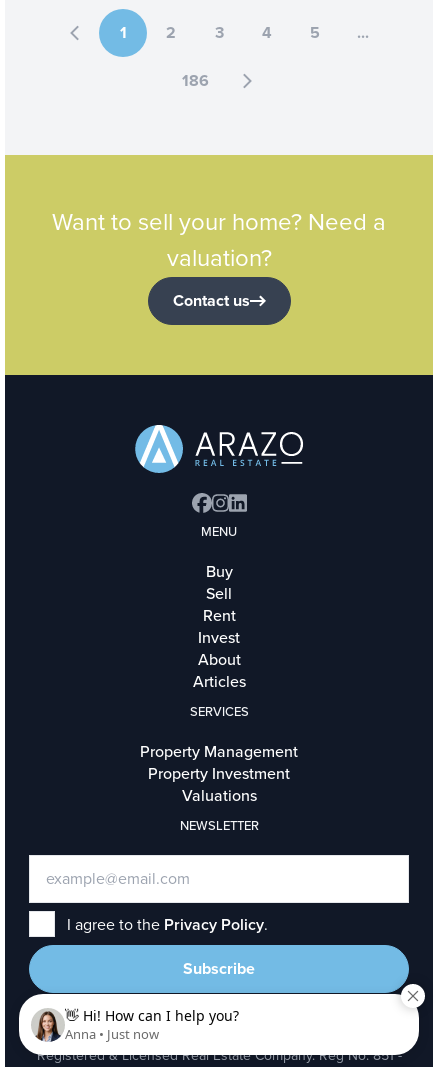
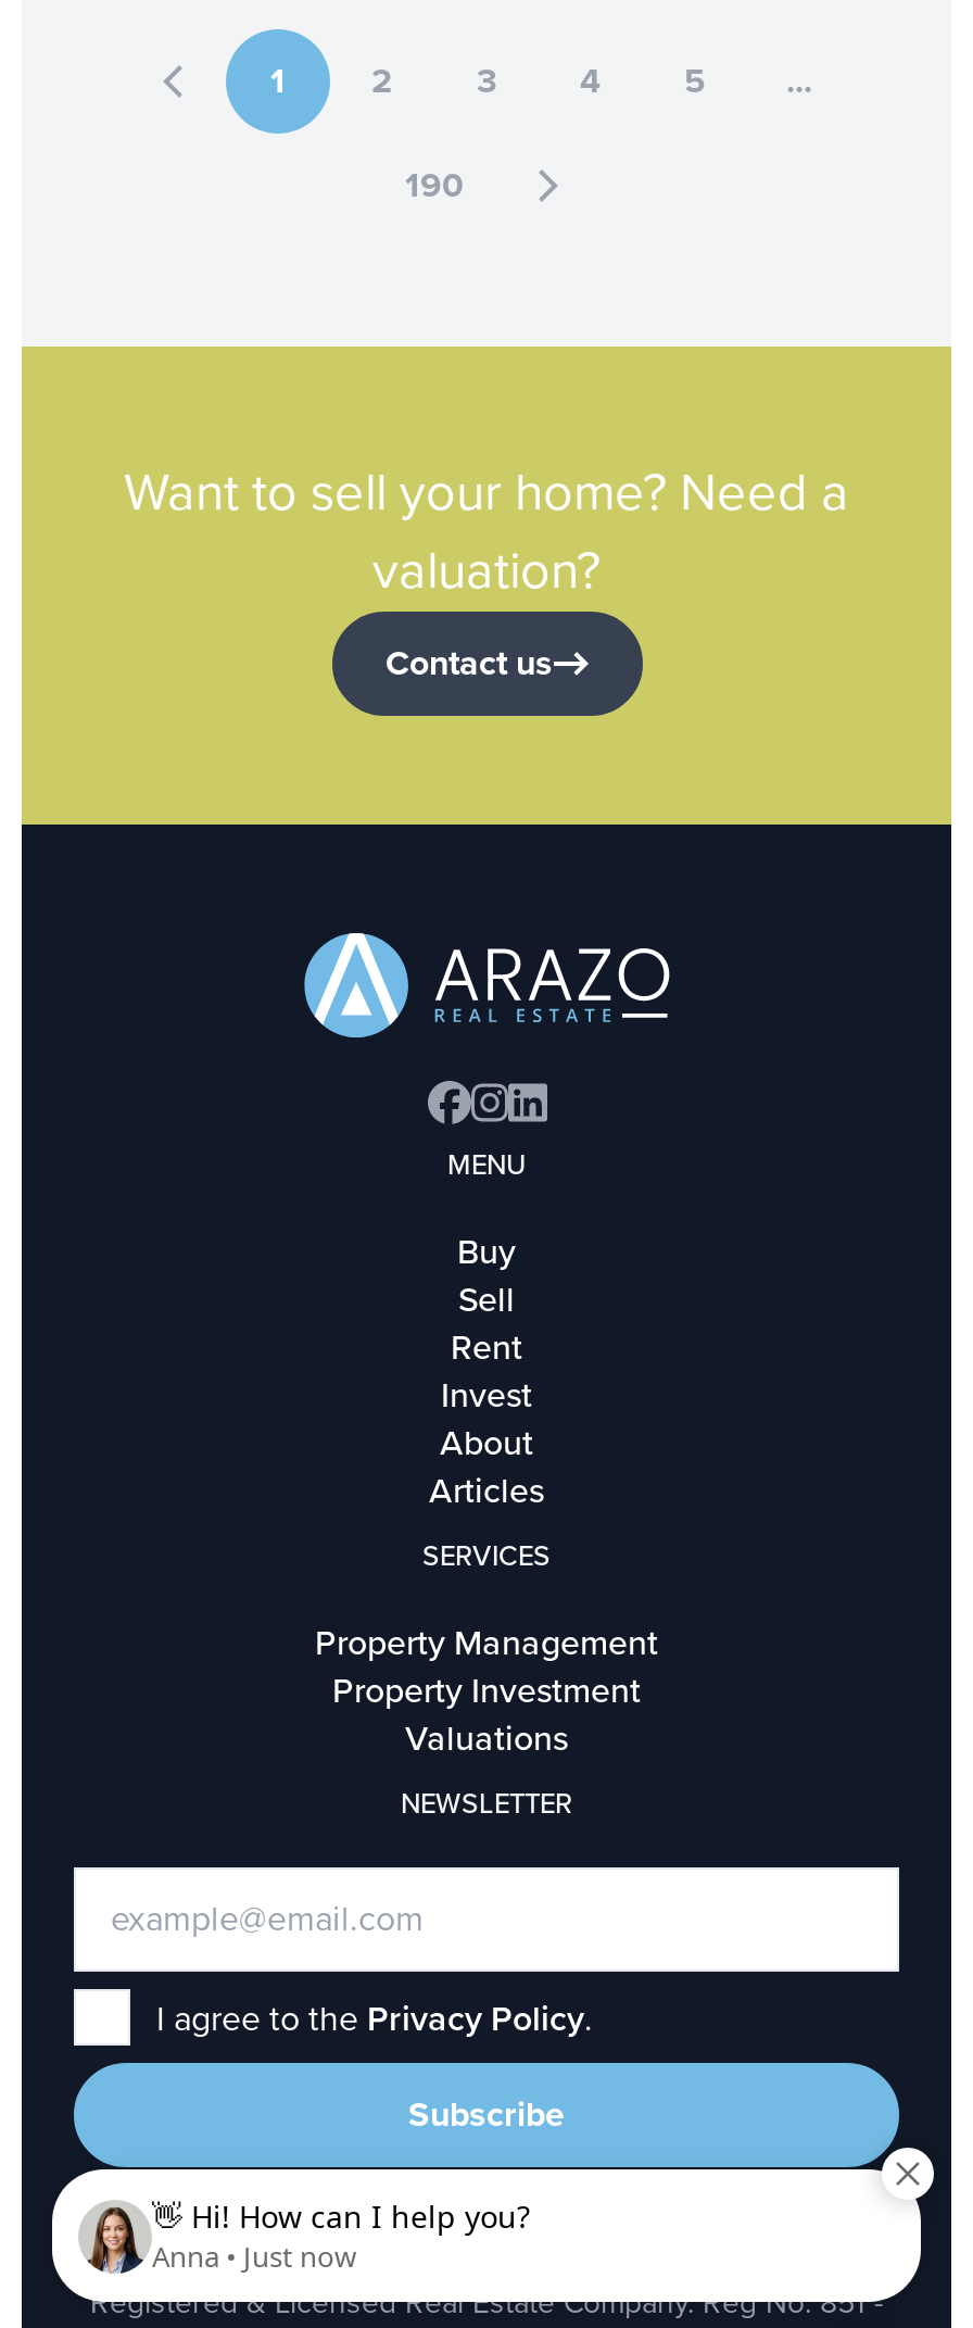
[181,71,208,91] 186 -> [405,165,464,208] 190

